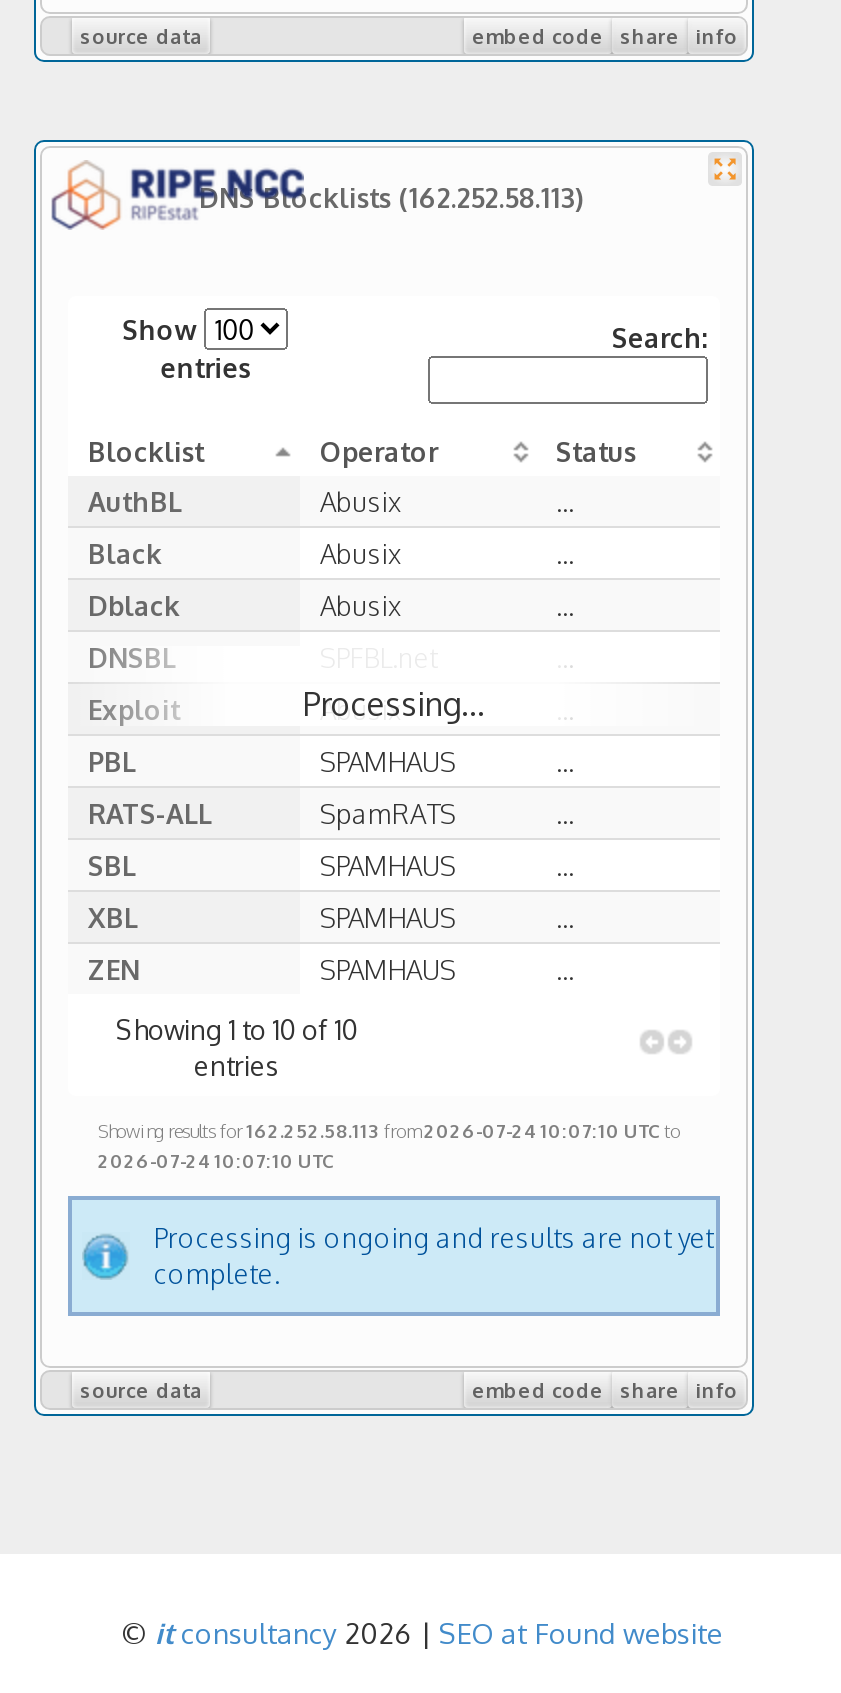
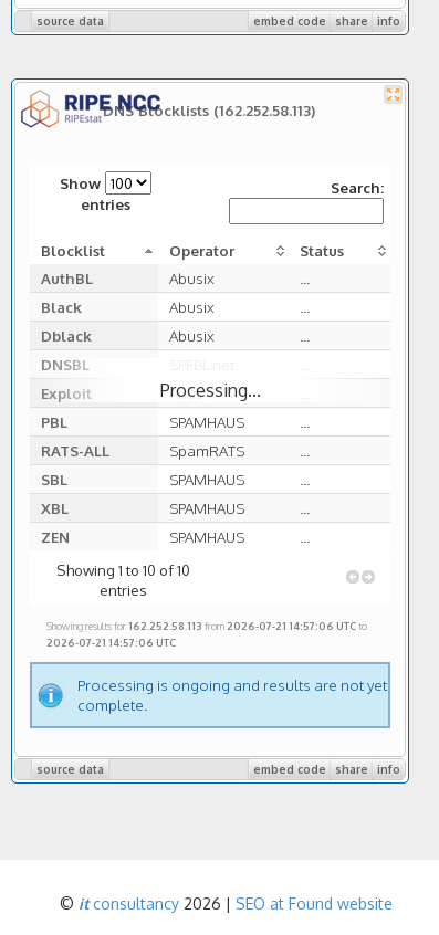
[98,1119,680,1143] Showing results for162.252.58.113 from2026-07-24 10:07:10 UTC to -> [46,619,367,633] Showing results for162.252.58.113 from2026-07-21 14:57:06 UTC to
[98,1149,334,1173] 2026-07-24 10:07:10 UTC -> [46,636,176,649] 2026-07-21 14:57:06 UTC

